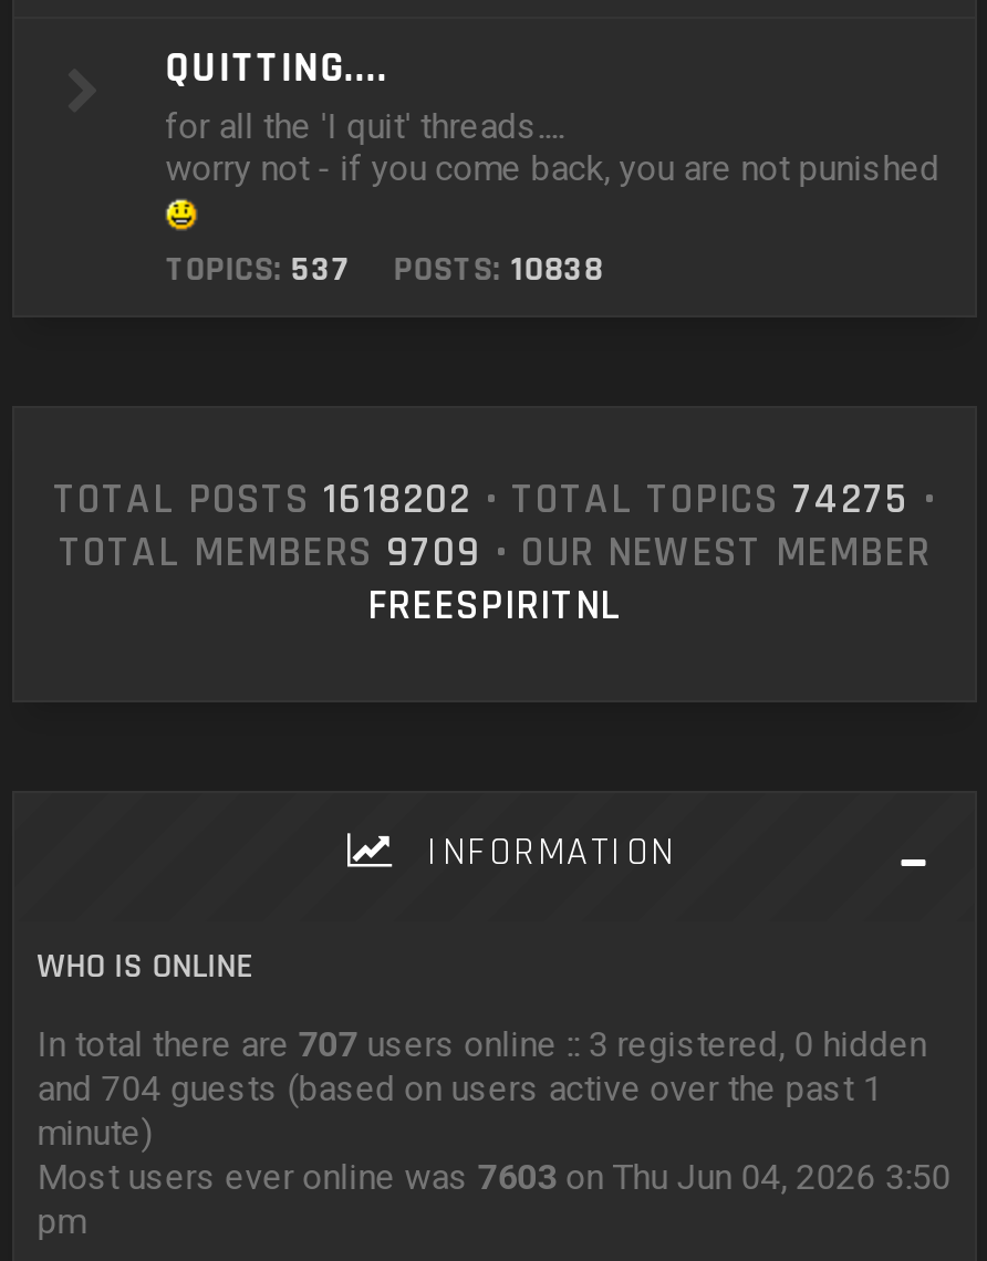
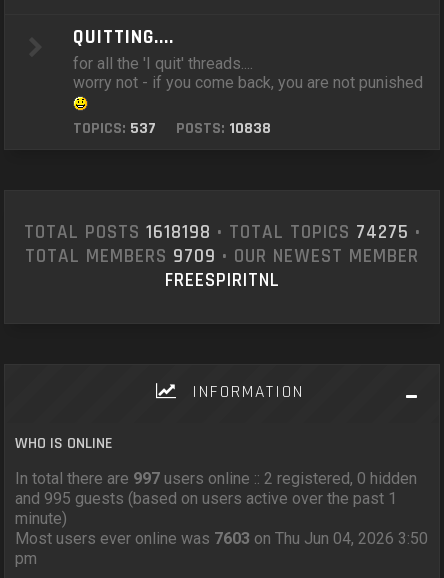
[53,473,936,529] TOTAL POSTS 1618202 • TOTAL TOPICS 74275 • -> [23,220,420,245] TOTAL POSTS 1618198 • TOTAL TOPICS 74275 •
[37,1024,927,1066] In total there are 707 users online :: 3 registered, 0 hidden -> [15,469,417,488] In total there are 997 users online :: 2 registered, 0 hidden
[37,1068,882,1110] and 704 guests (based on users active over the past 1 -> [15,489,397,508] and 995 guests (based on users active over the past 1

